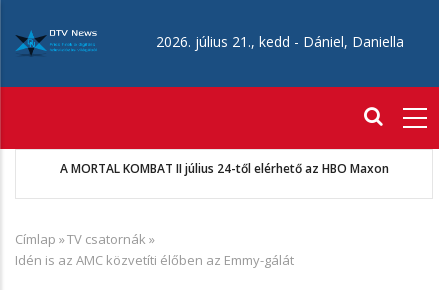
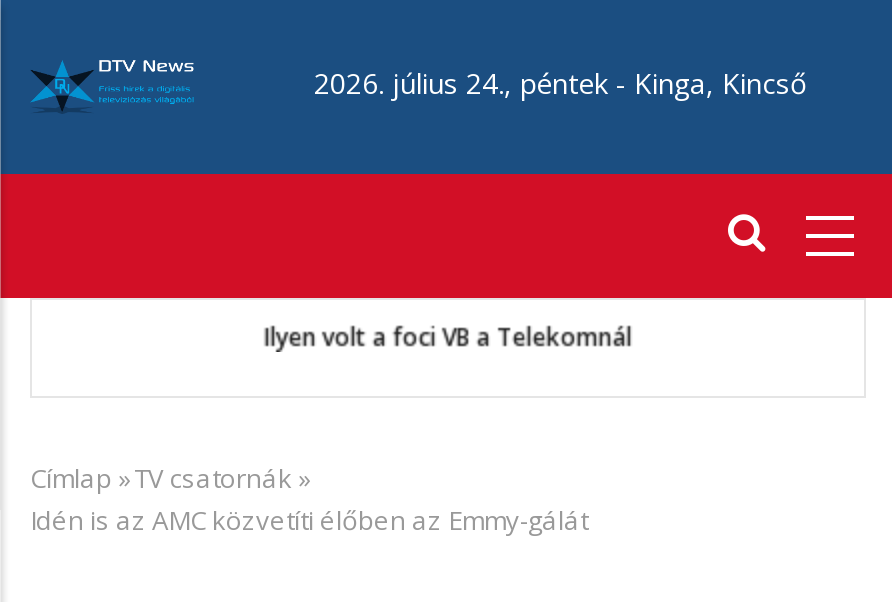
[156,32,404,51] 2026. július 21., kedd - Dániel, Daniella -> [314,64,806,102] 2026. július 24., péntek - Kinga, Kincső
[59,160,388,177] A MORTAL KOMBAT II július 24-től elérhető az HBO Maxon -> [264,320,632,354] Ilyen volt a foci VB a Telekomnál

